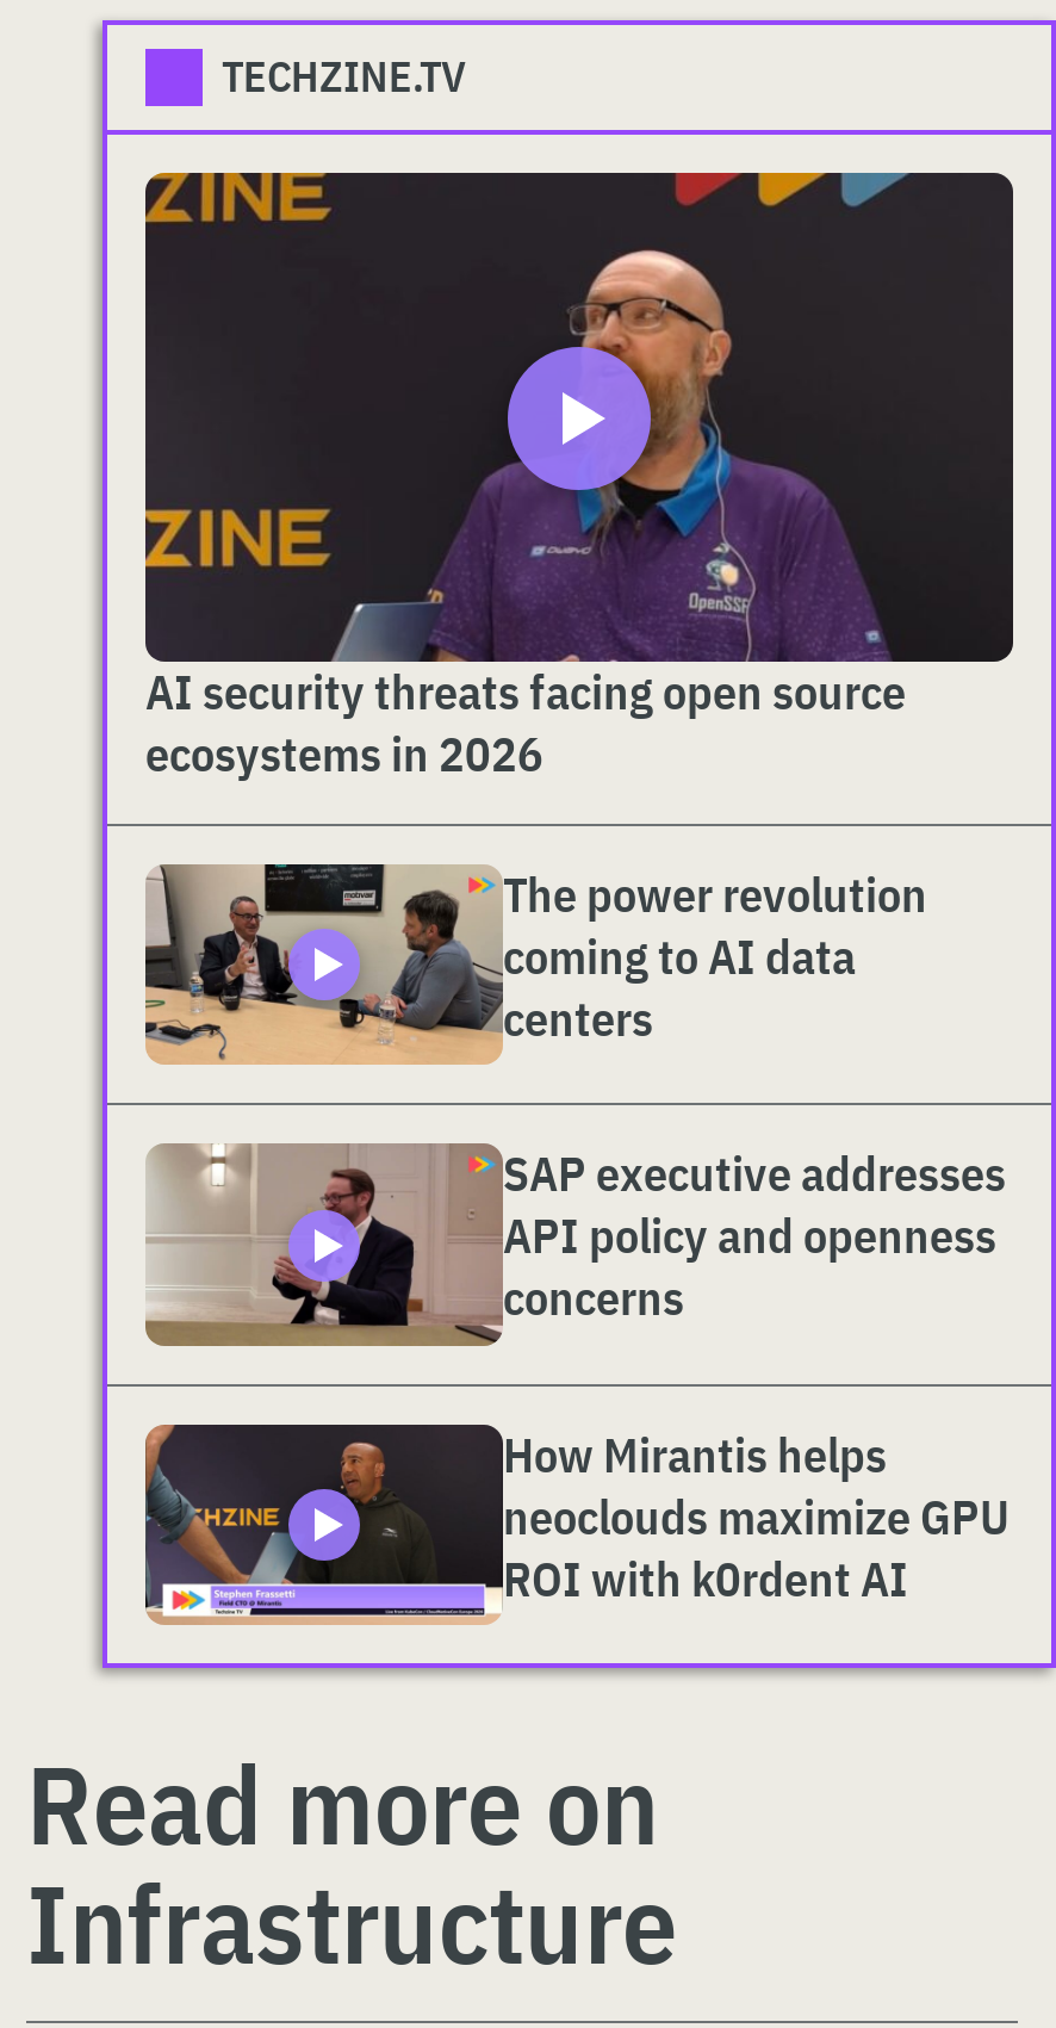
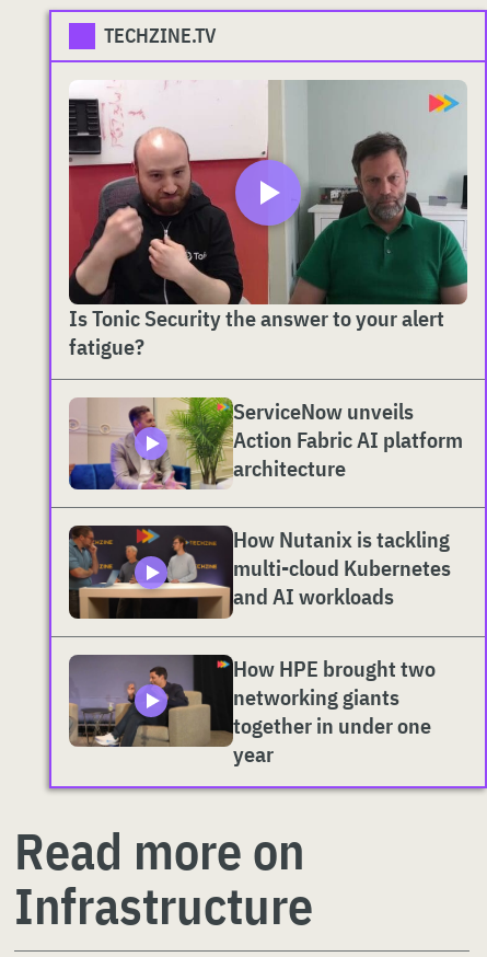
[143,170,1015,786] [image] | AI security threats facing open source | ecosystems in 2026 -> [68,80,468,361] [image] | Is Tonic Security the answer to your alert | fatigue?
[145,862,927,1065] [image] | The power revolution | coming to AI data | centers -> [68,396,463,491] [image] | ServiceNow unveils | Action Fabric AI platform | architecture
[143,1141,1006,1346] [image] | SAP executive addresses | API policy and openness | concerns -> [68,524,451,619] [image] | How Nutanix is tackling | multi-cloud Kubernetes | and AI workloads
[145,1422,1008,1625] [image] | How Mirantis helps | neoclouds maximize GPU | ROI with k0rdent AI -> [69,653,436,768] [image] | How HPE brought two | networking giants | together in under one | year

